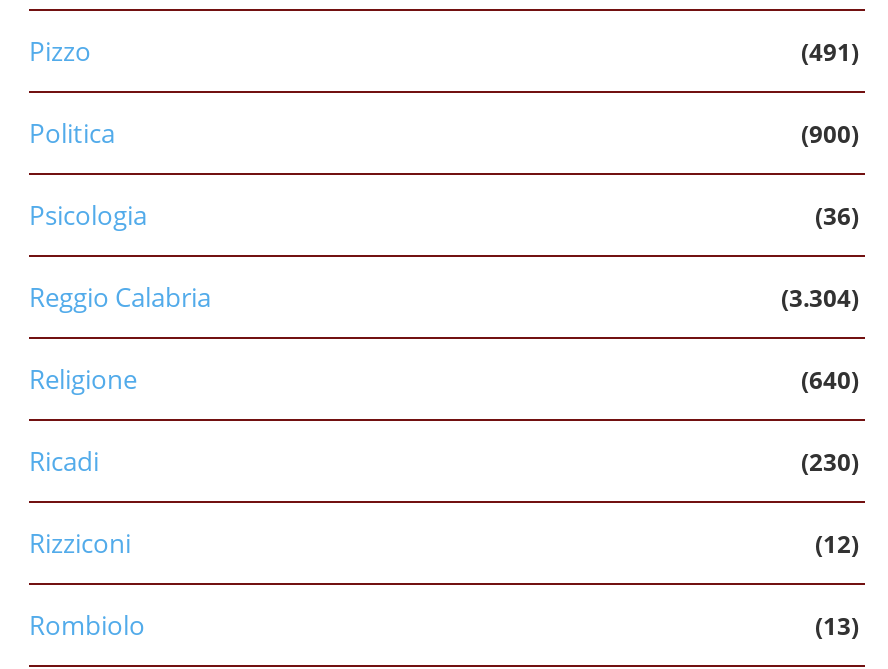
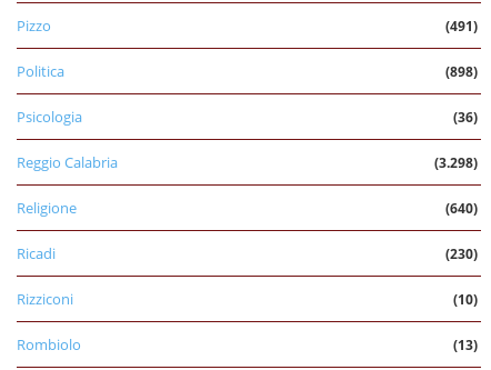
[801,117,859,151] (900) -> [445,62,478,81] (898)
[781,281,859,315] (3.304) -> [434,153,478,172] (3.298)
[815,527,859,561] (12) -> [453,290,478,308] (10)

